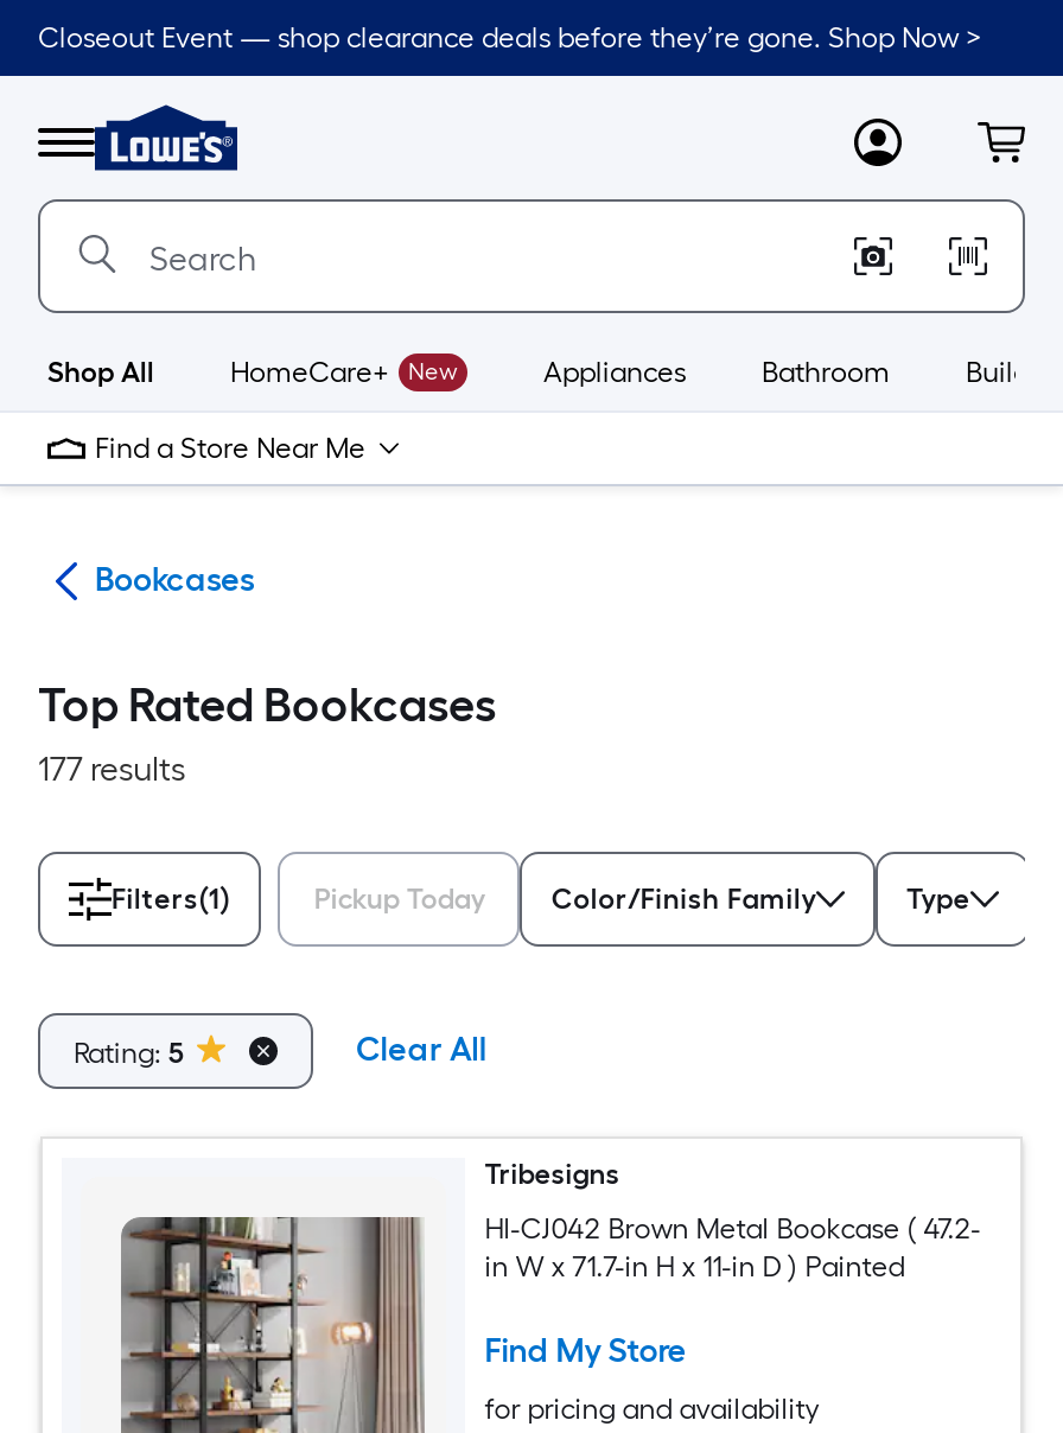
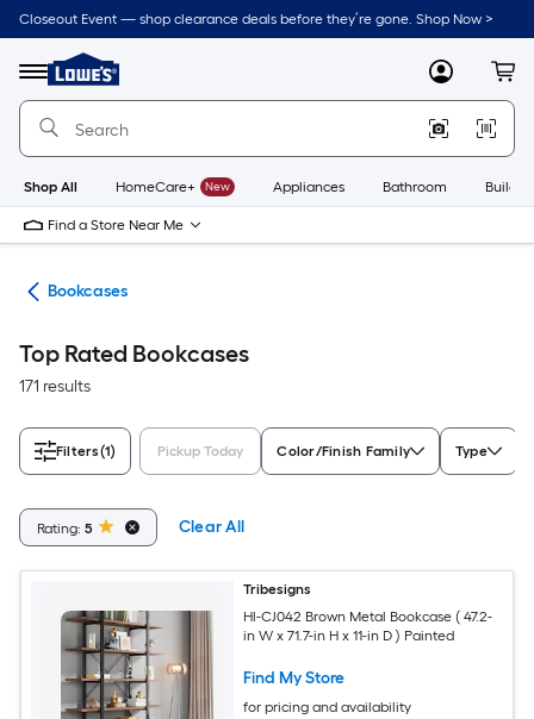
[38,750,185,790] 177 results -> [19,376,91,396] 171 results

